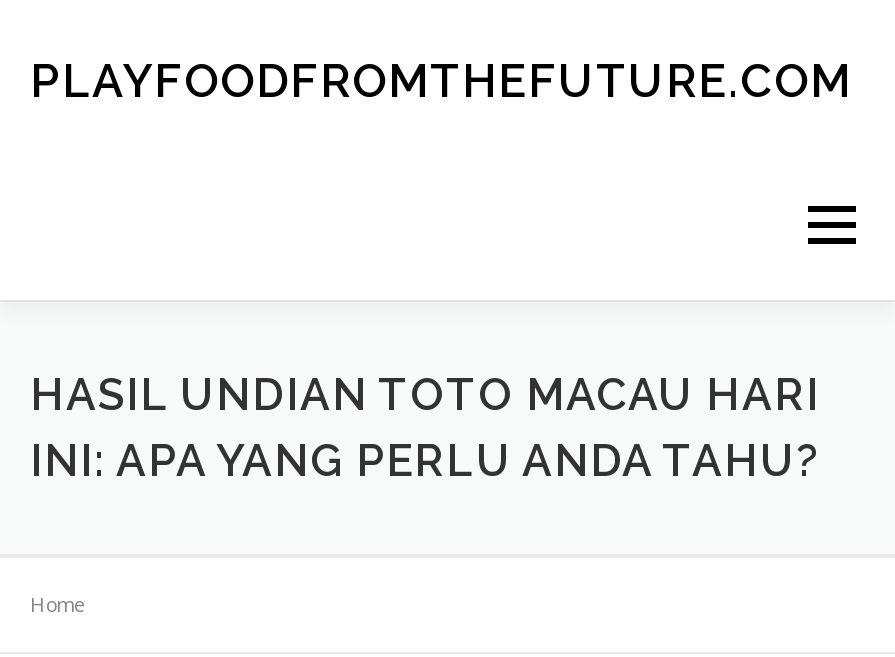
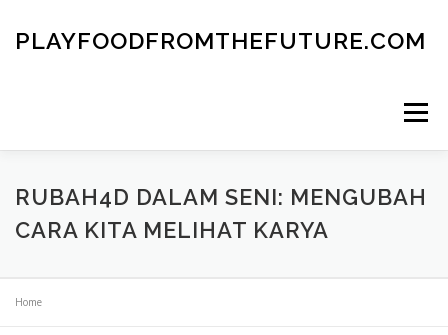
[30,368,820,486] HASIL UNDIAN TOTO MACAU HARI | INI: APA YANG PERLU ANDA TAHU? -> [15,184,427,243] RUBAH4D DALAM SENI: MENGUBAH | CARA KITA MELIHAT KARYA

